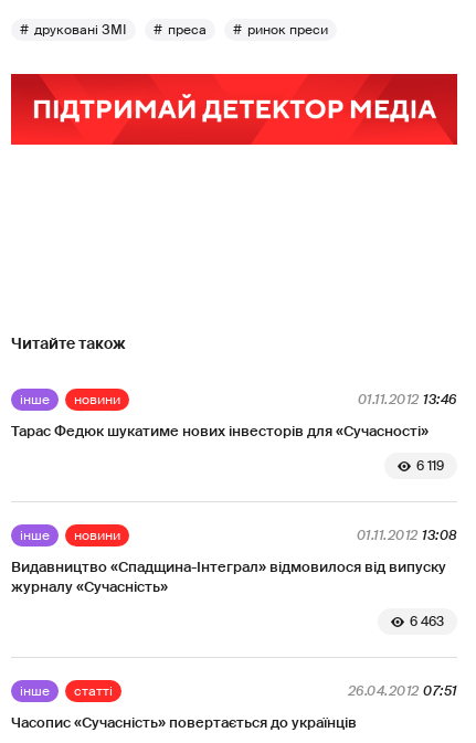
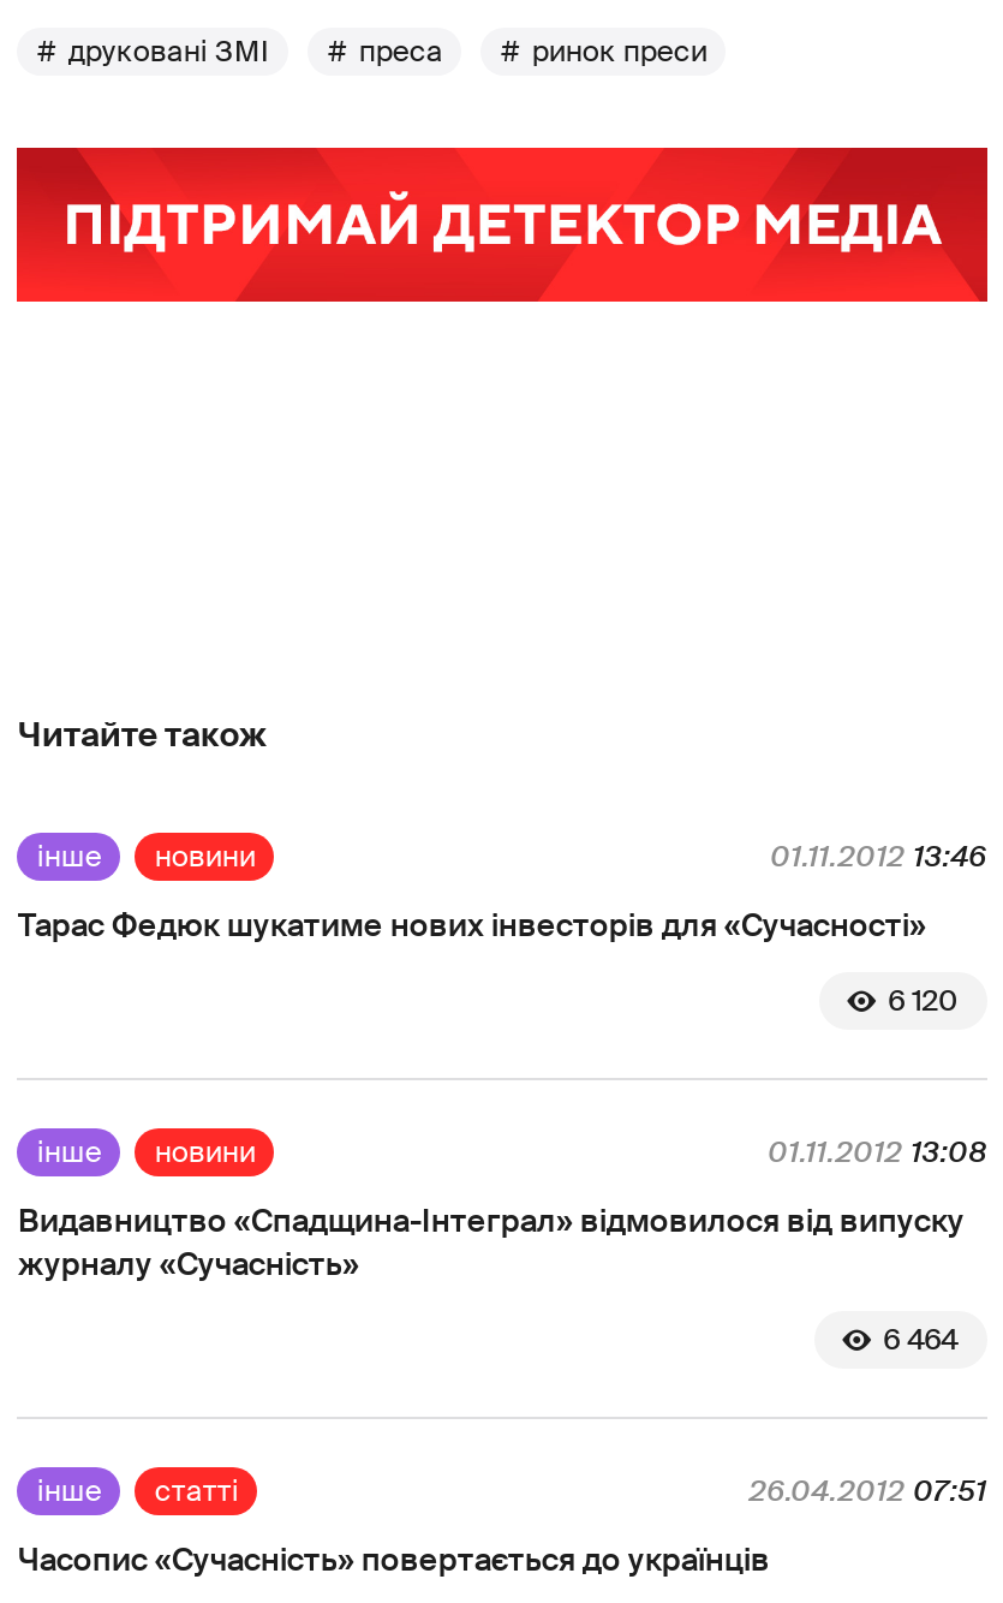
[416,457,444,475] 6 119 -> [888,982,958,1021] 6 120
[409,613,444,631] 6 463 -> [883,1321,958,1360] 6 464

